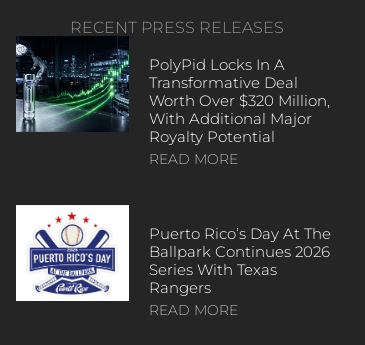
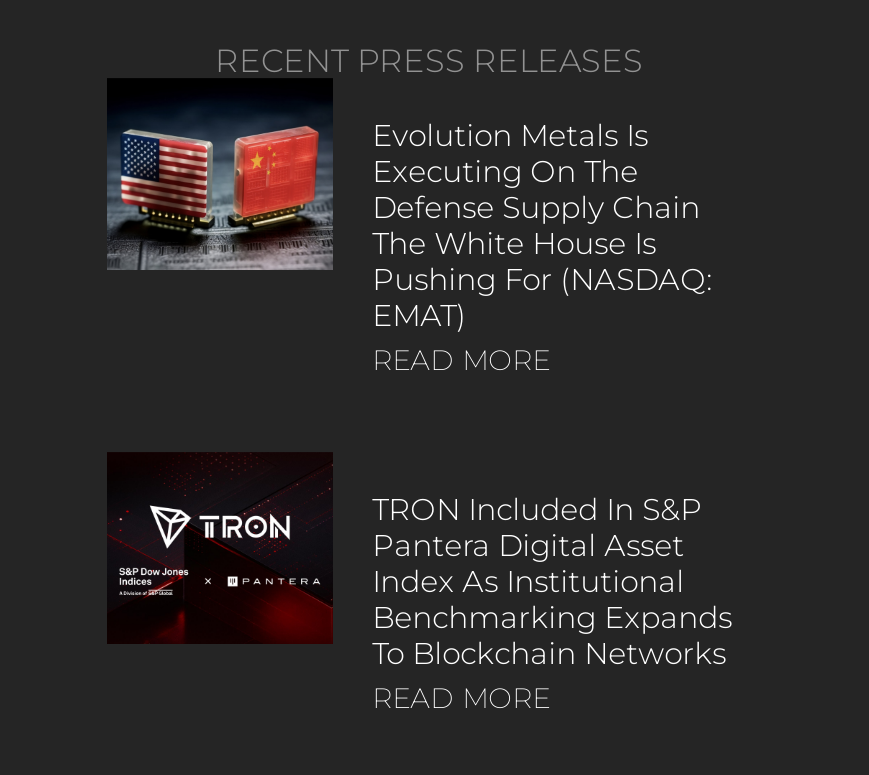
[15,43,330,146] [image] | PolyPid Locks In A | Transformative Deal | Worth Over $320 Million, | With Additional Major | Royalty Potential -> [107,80,712,335] [image] | Evolution Metals Is | Executing On The | Defense Supply Chain | The White House Is | Pushing For (NASDAQ: | EMAT)
[15,204,331,302] [image] | Puerto Rico’s Day At The | Ballpark Continues 2026 | Series With Texas | Rangers -> [105,452,732,673] [image] | TRON Included In S&P | Pantera Digital Asset | Index As Institutional | Benchmarking Expands | To Blockchain Networks

